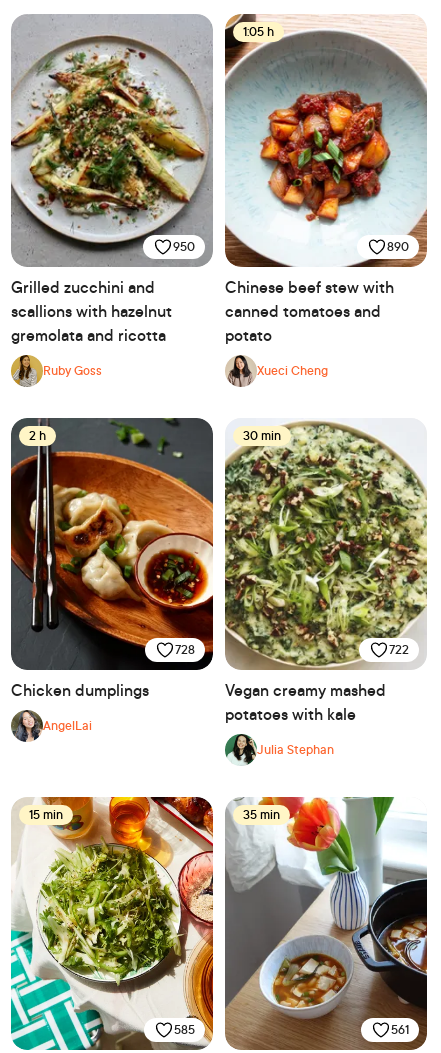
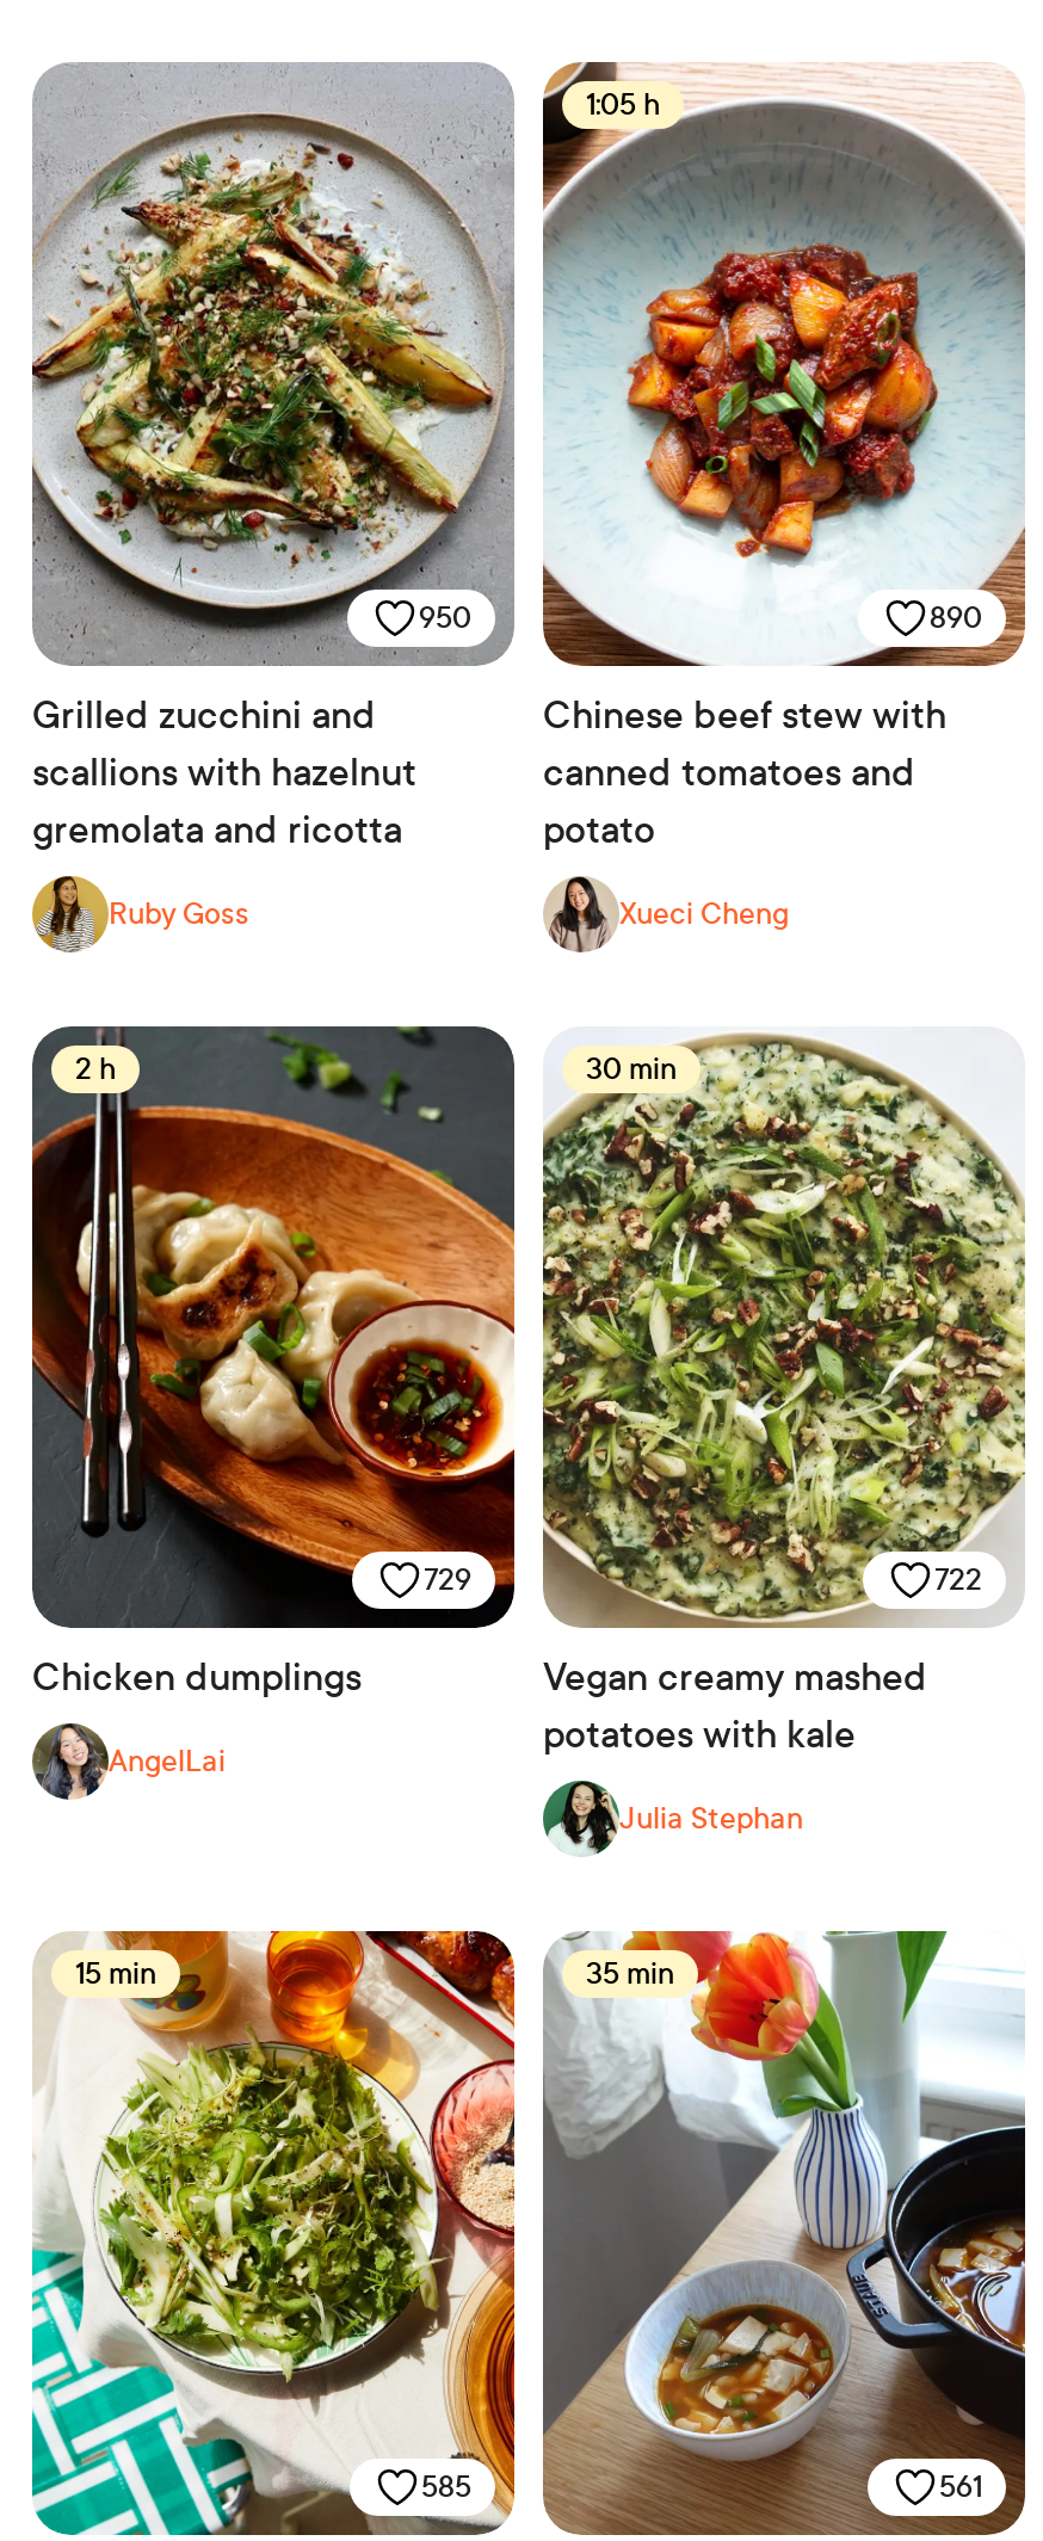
[175,641,195,658] 728 -> [424,1559,471,1599] 729

